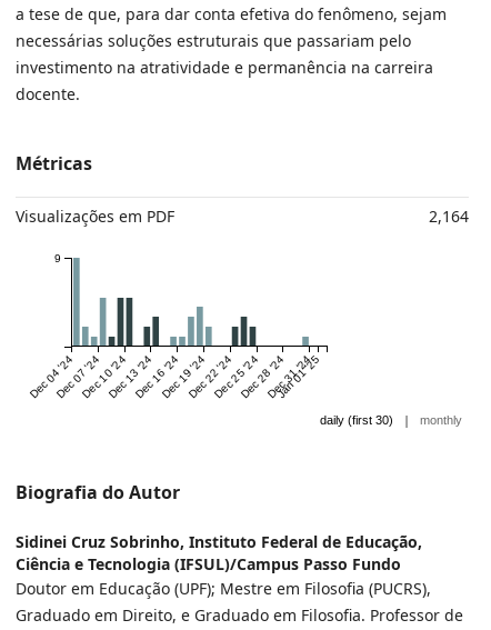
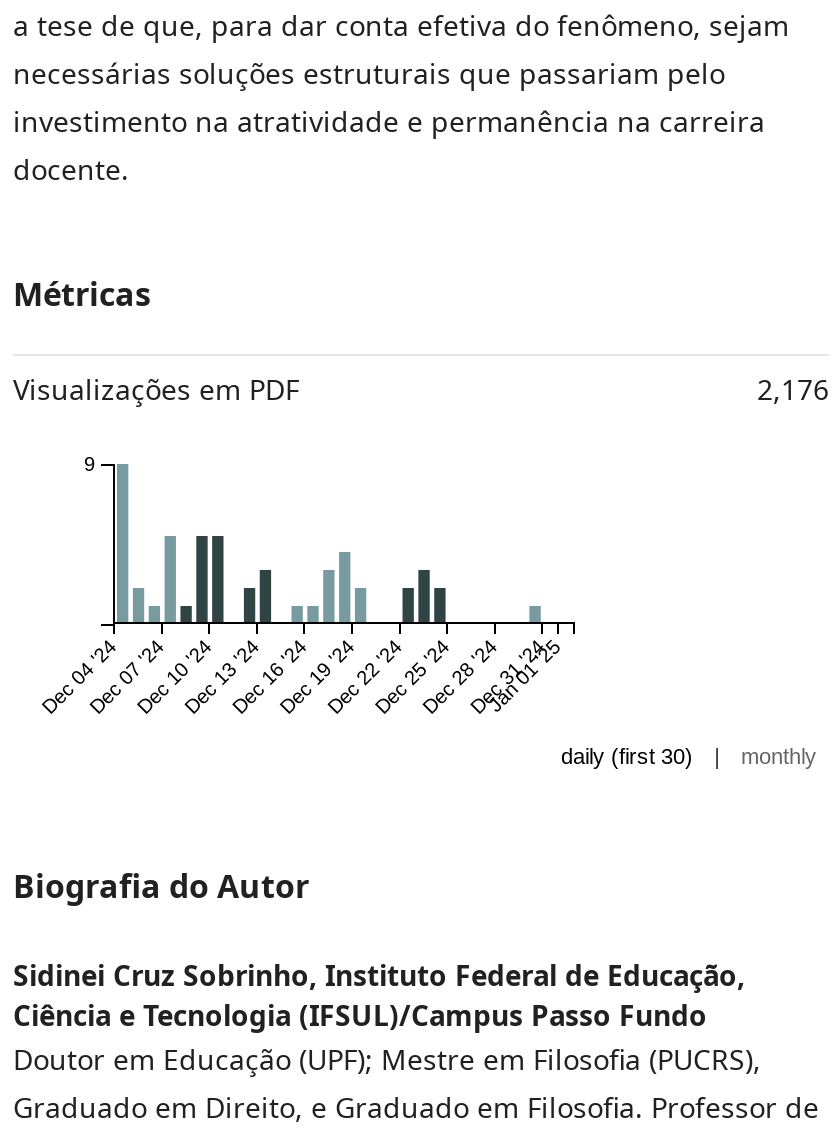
[429,206,469,227] 2,164 -> [757,371,829,409] 2,176

